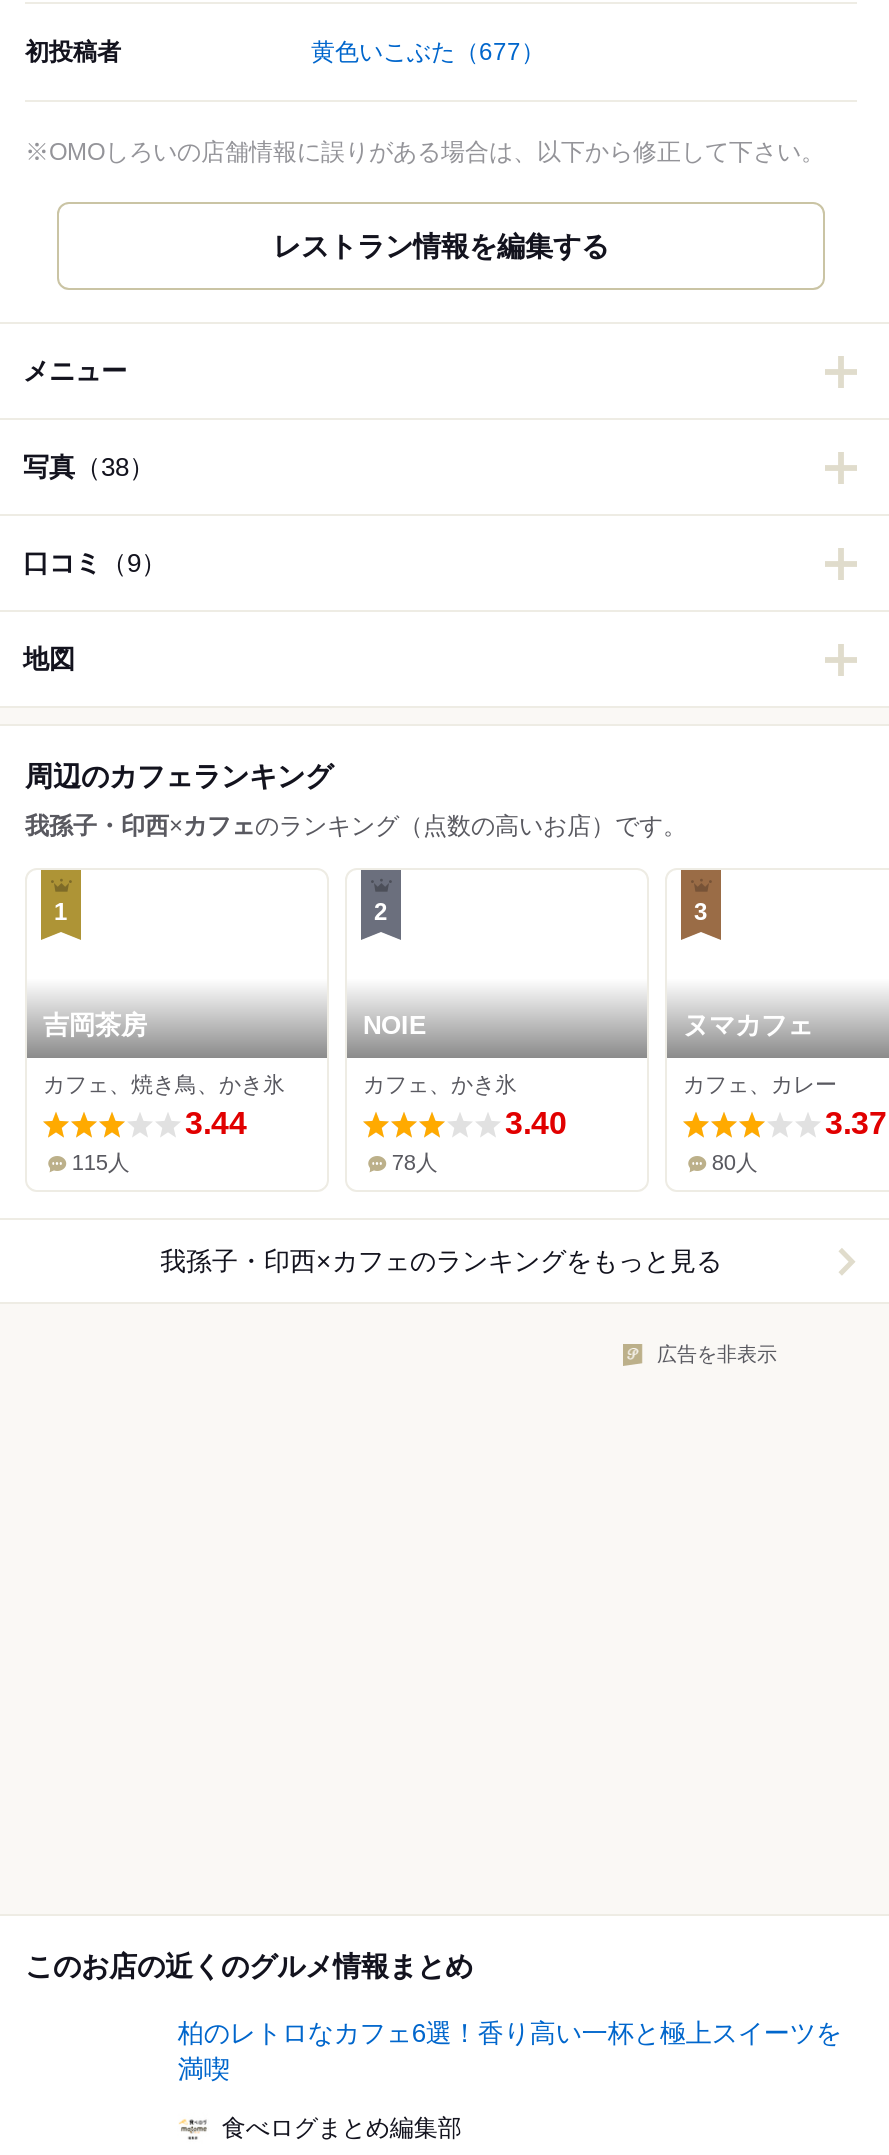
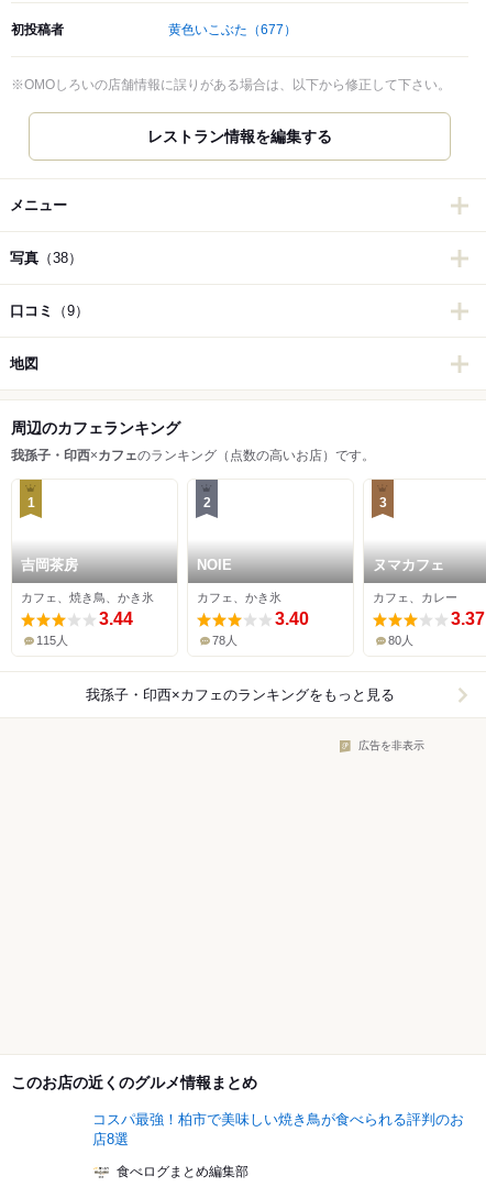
[178,2019,842,2085] 柏のレトロなカフェ6選！香り高い一杯と極上スイーツを | 満喫 -> [93,1111,464,1148] コスパ最強！柏市で美味しい焼き鳥が食べられる評判のお | 店8選

